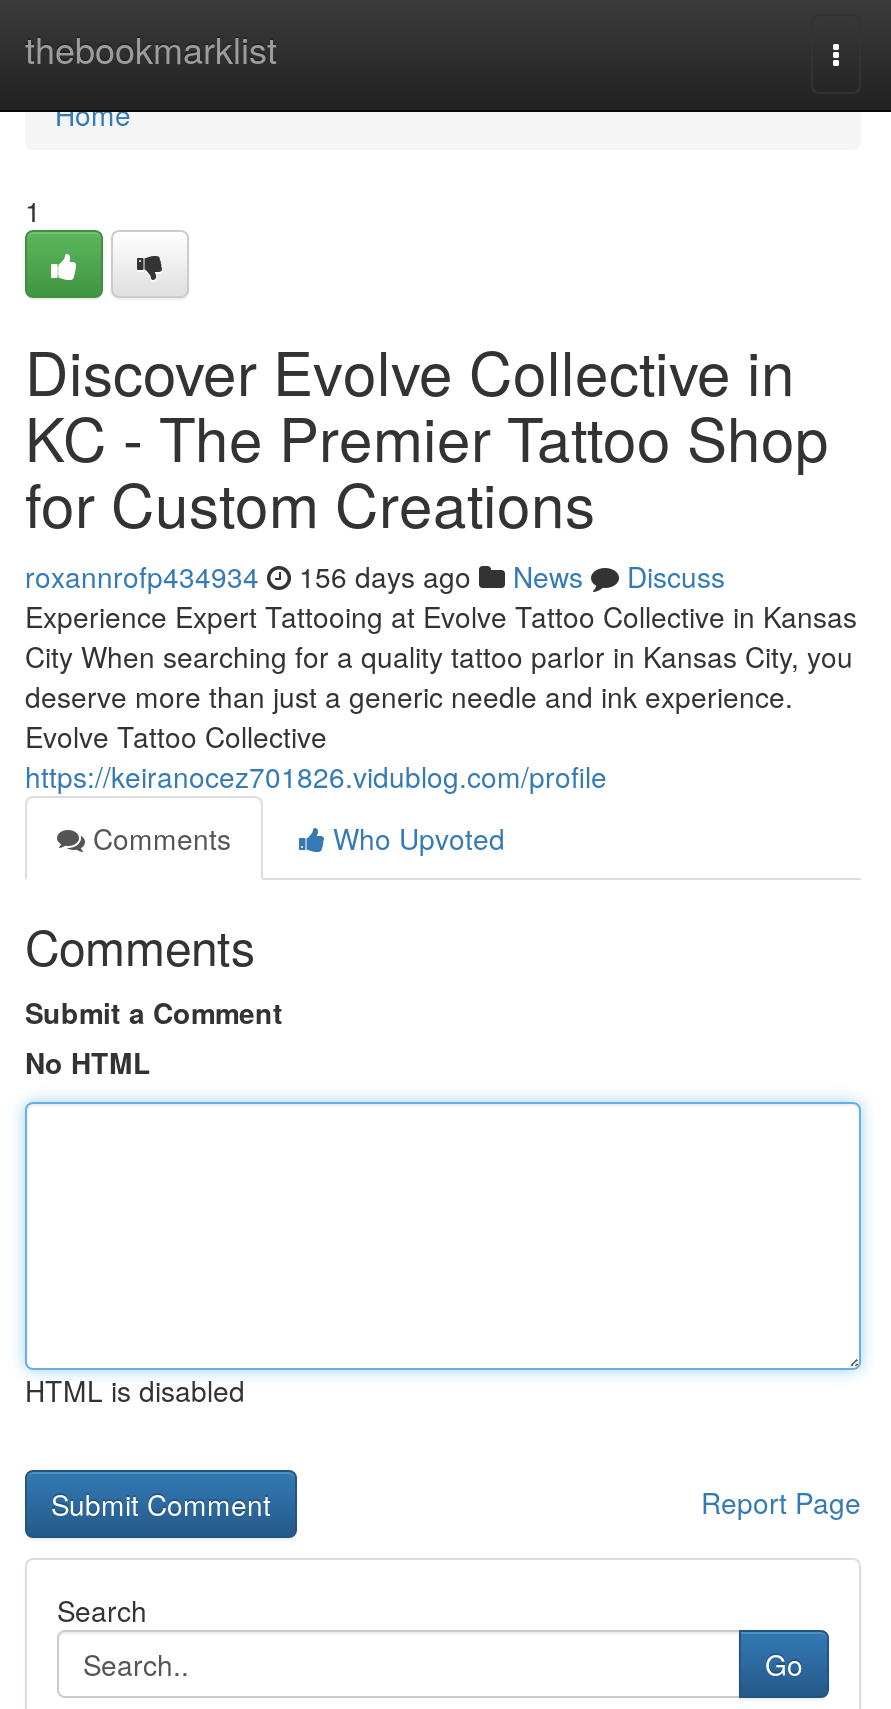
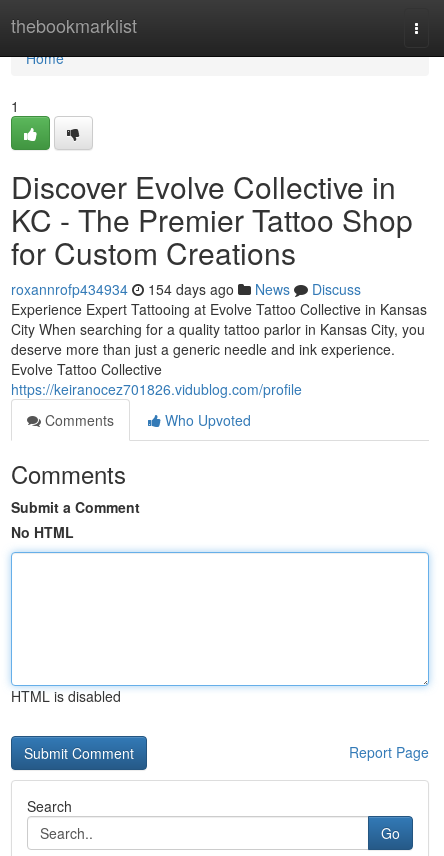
[25,556,725,596] roxannrofp434934 156 days ago News Discuss -> [11,279,361,299] roxannrofp434934 154 days ago News Discuss

